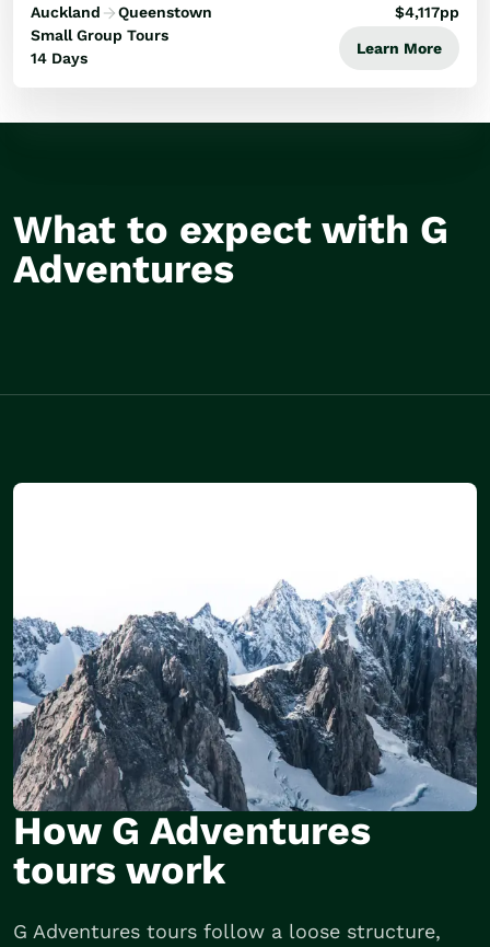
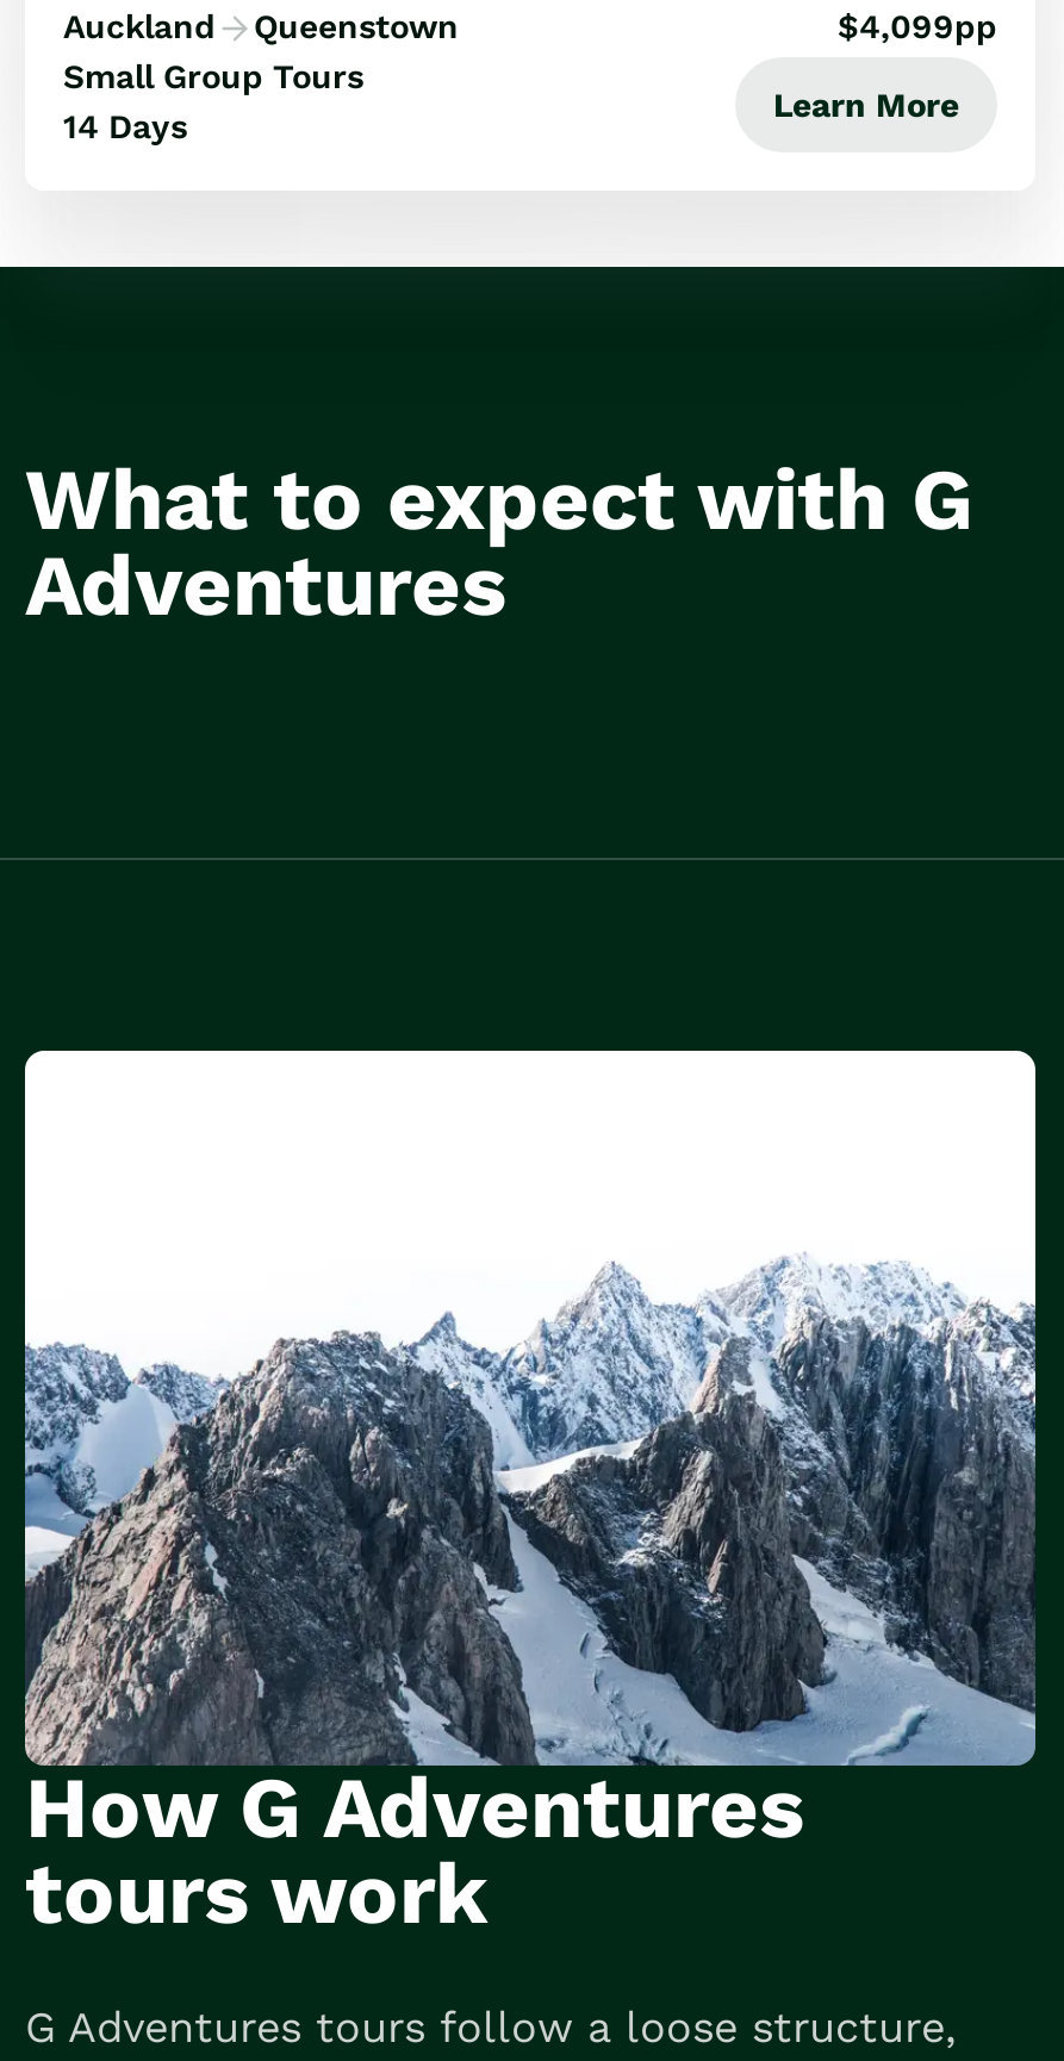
[395,3,459,21] $4,117pp -> [838,7,997,45] $4,099pp

